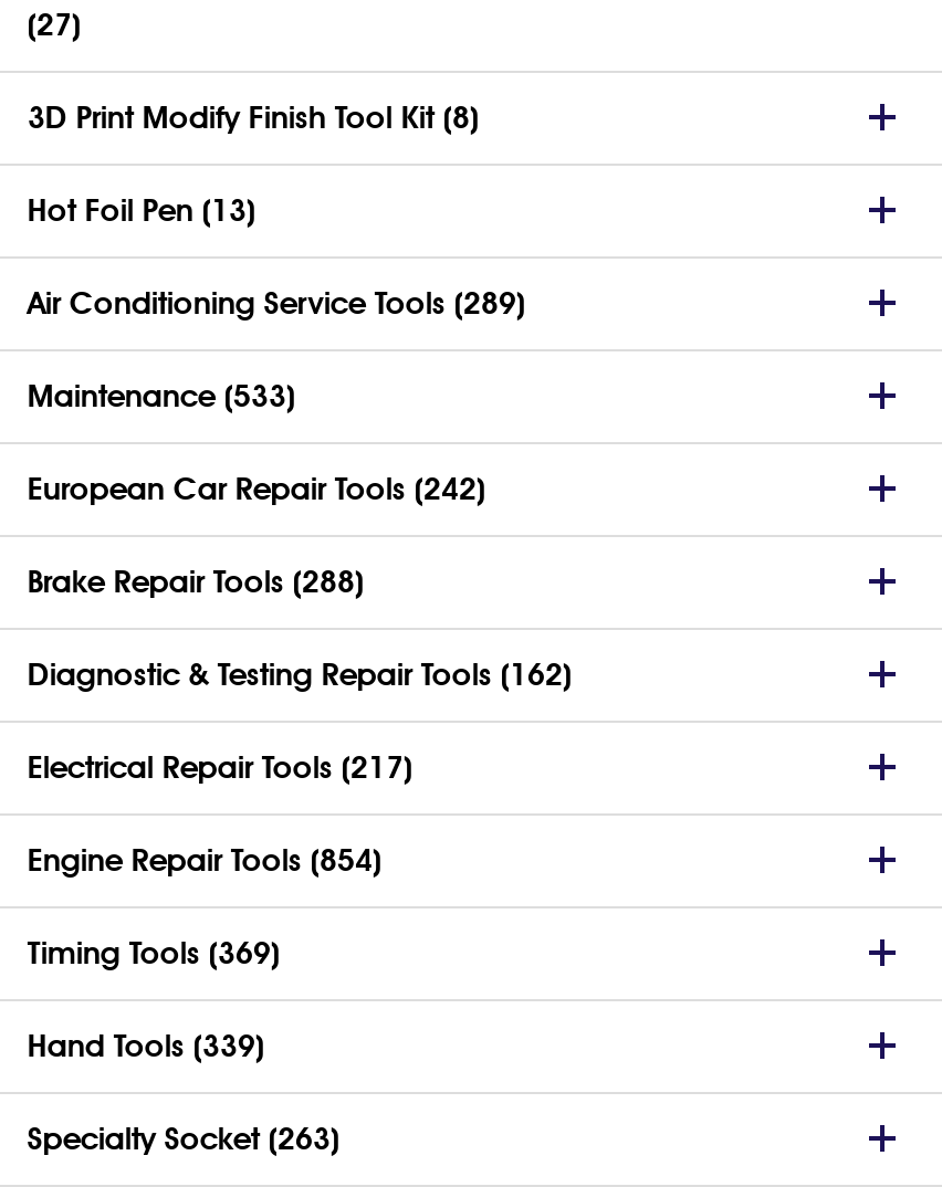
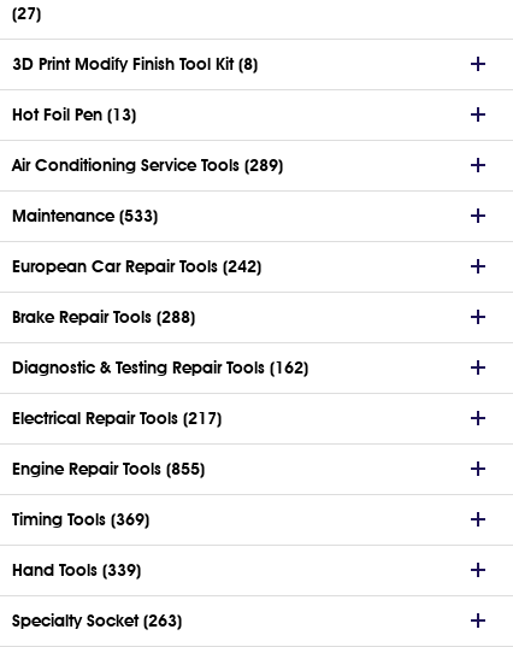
[27,842,381,877] Engine Repair Tools (854) -> [13,459,205,478] Engine Repair Tools (855)

